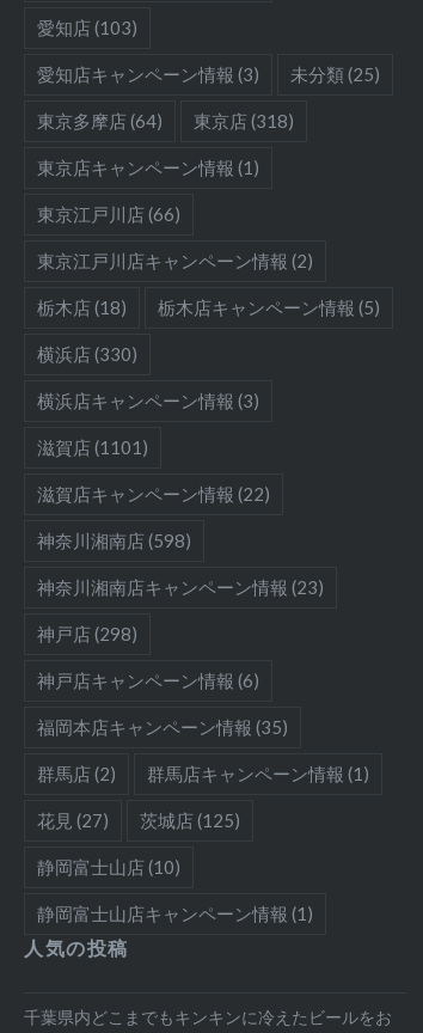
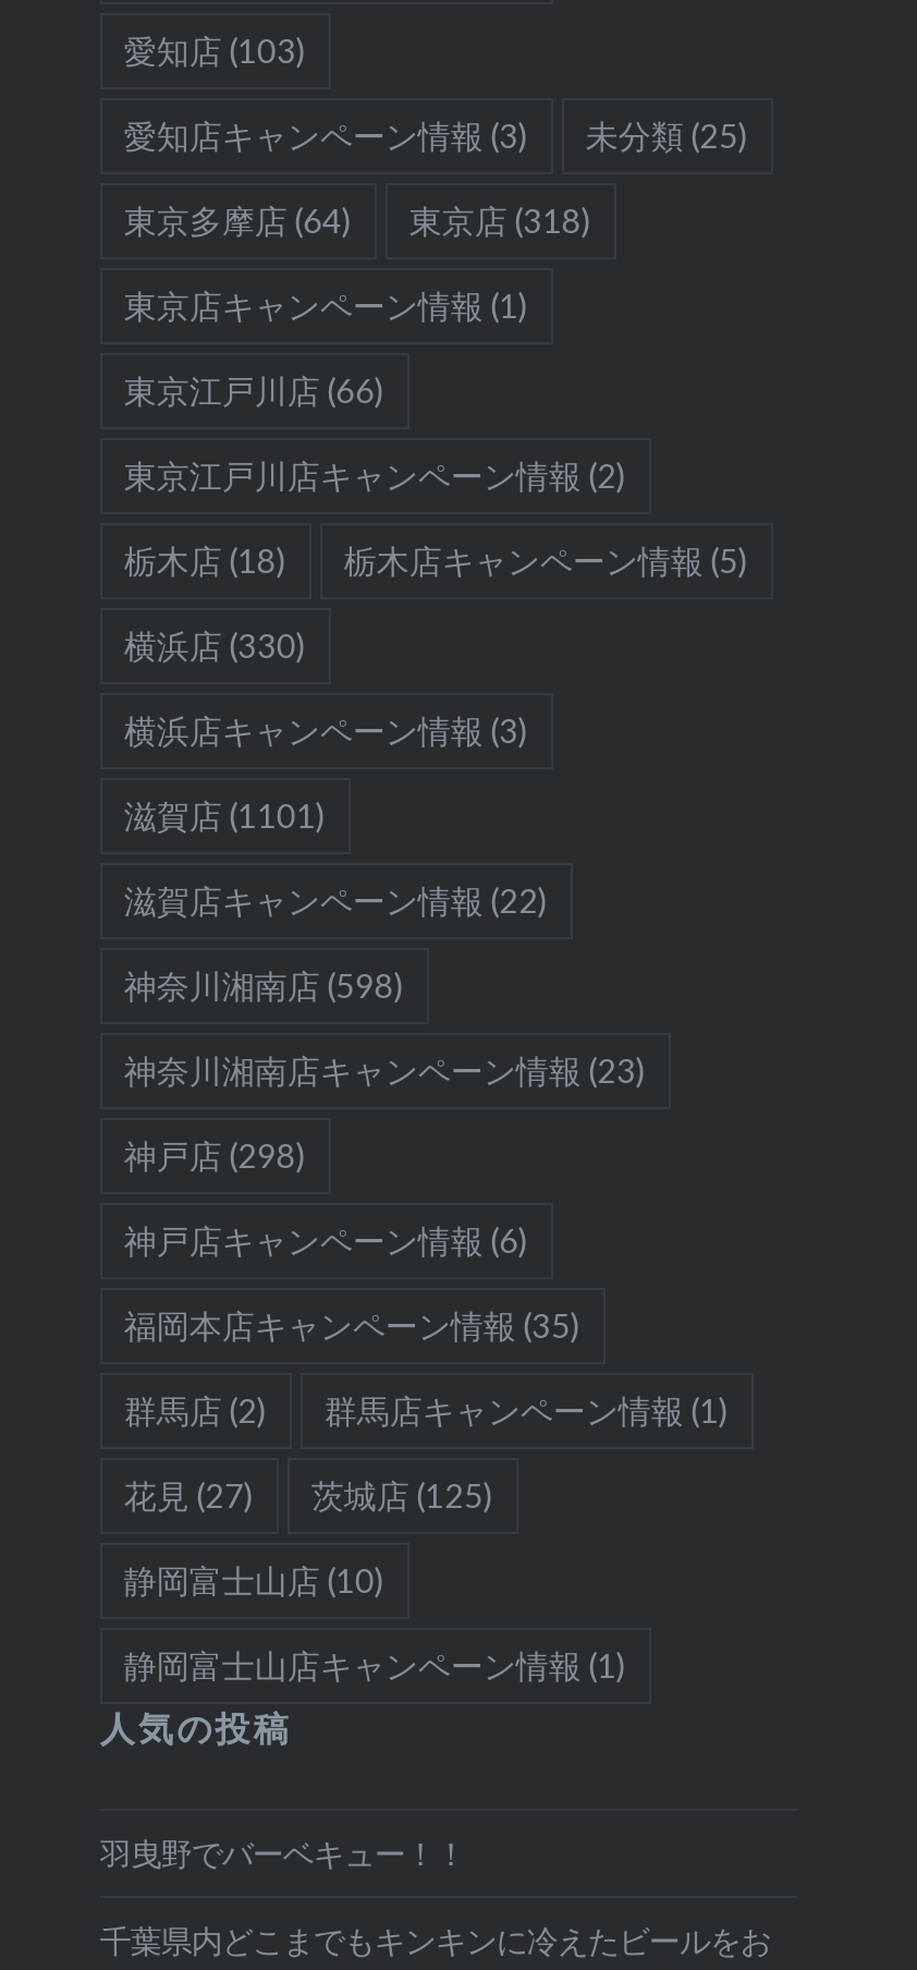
none -> [100,1835,466,1872] 羽曳野でバーベキュー！！

